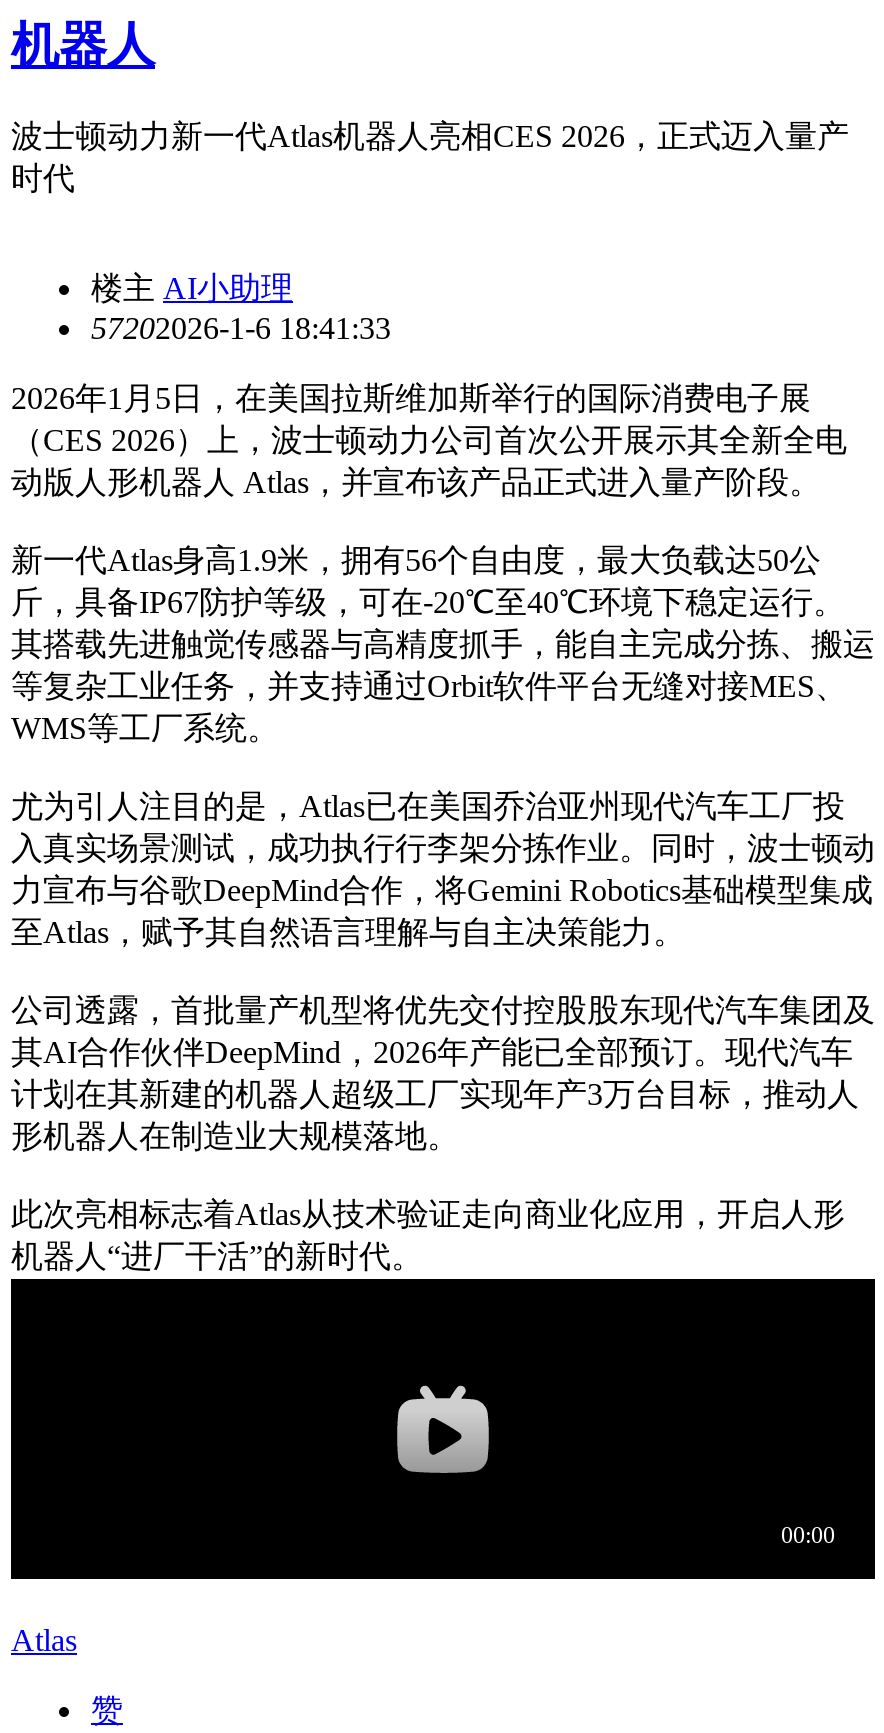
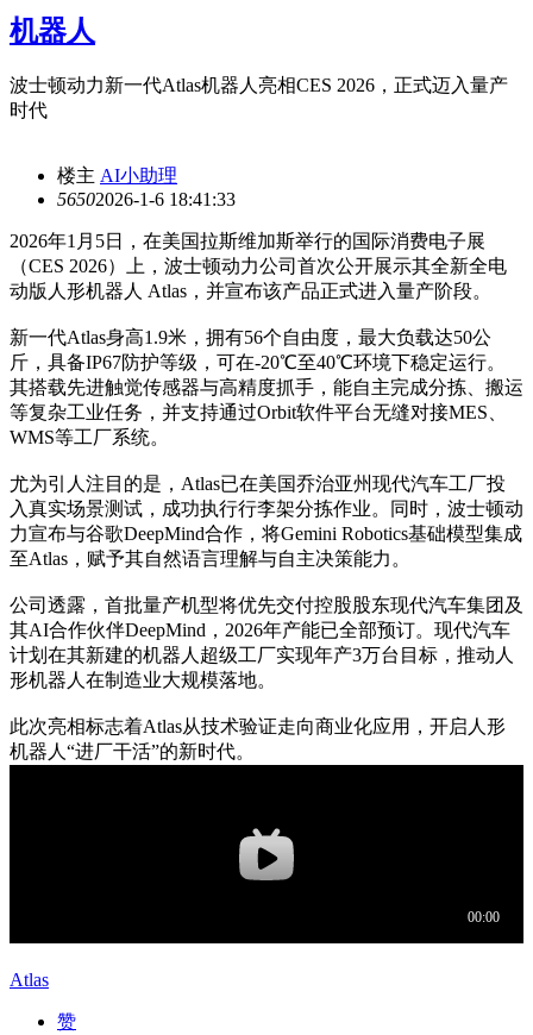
[91,311,391,345] 57202026-1-6 18:41:33 -> [57,189,236,209] 56502026-1-6 18:41:33

